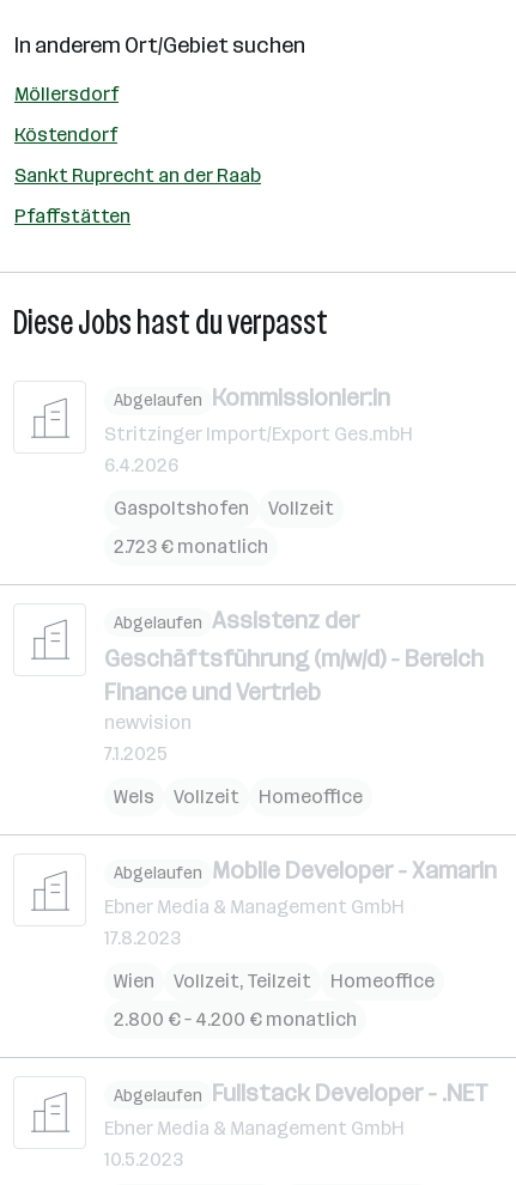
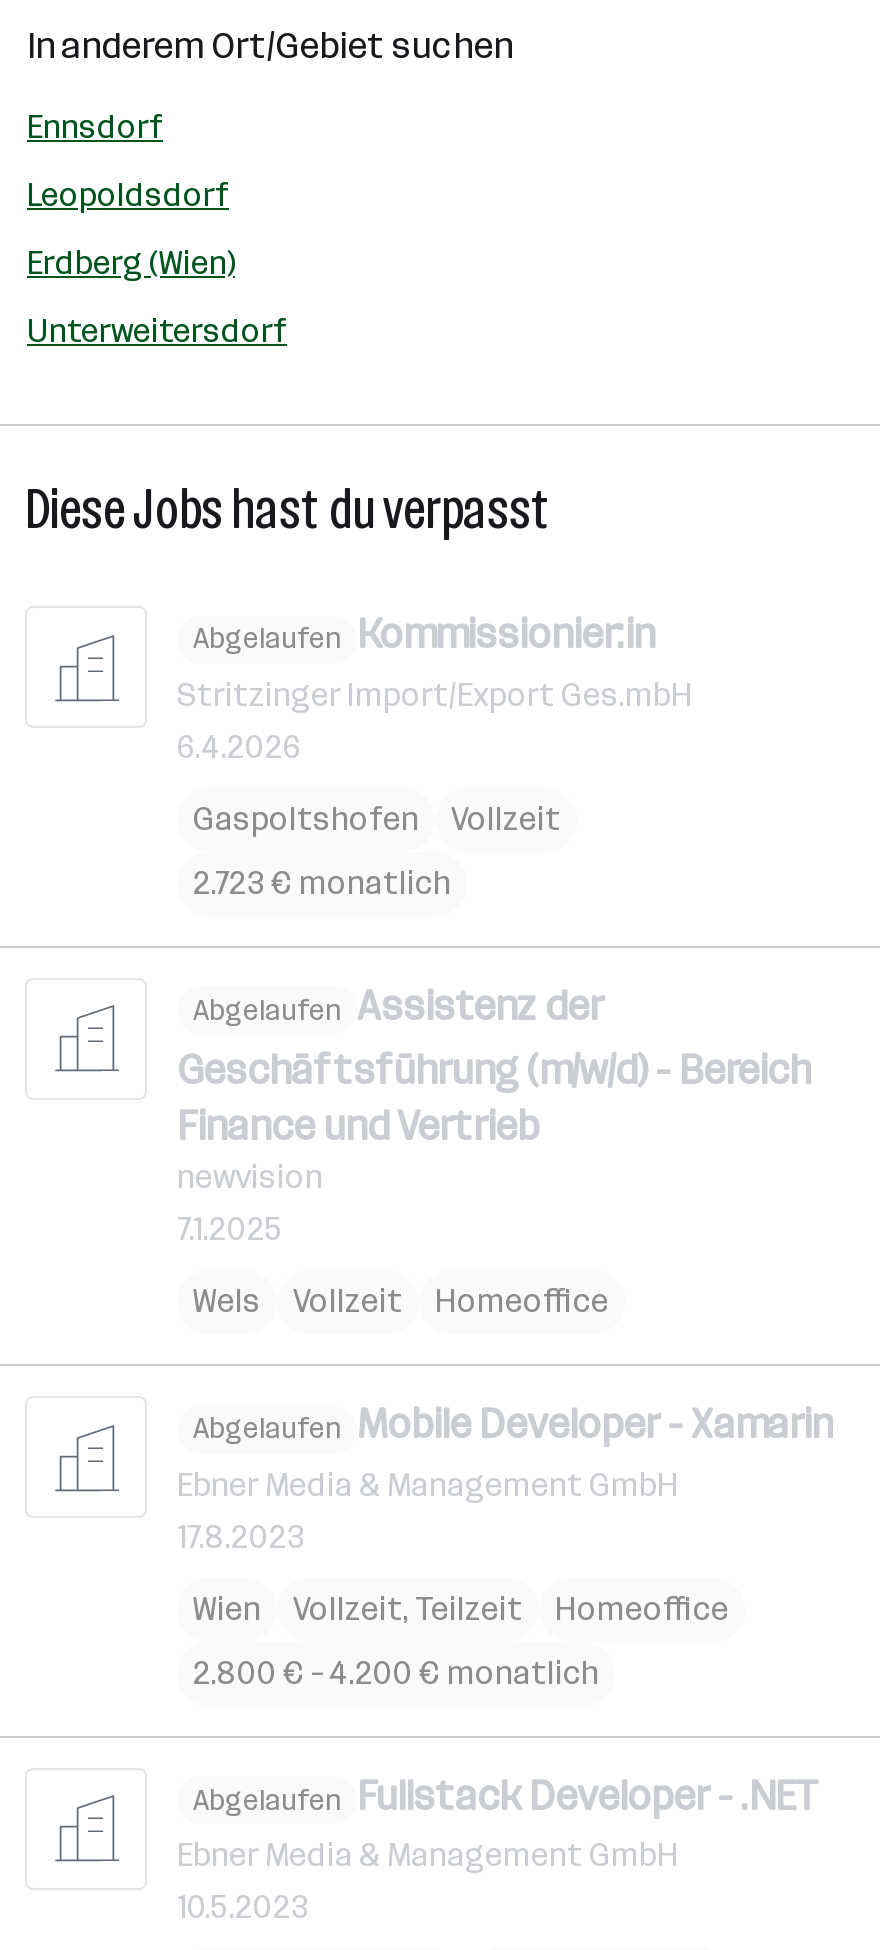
[14,83,119,105] Möllersdorf -> [27,108,163,146] Ennsdorf
[14,123,117,146] Köstendorf -> [27,176,229,214] Leopoldsdorf
[14,164,261,187] Sankt Ruprecht an der Raab -> [27,244,235,282] Erdberg (Wien)
[14,205,130,227] Pfaffstätten -> [27,312,287,350] Unterweitersdorf

